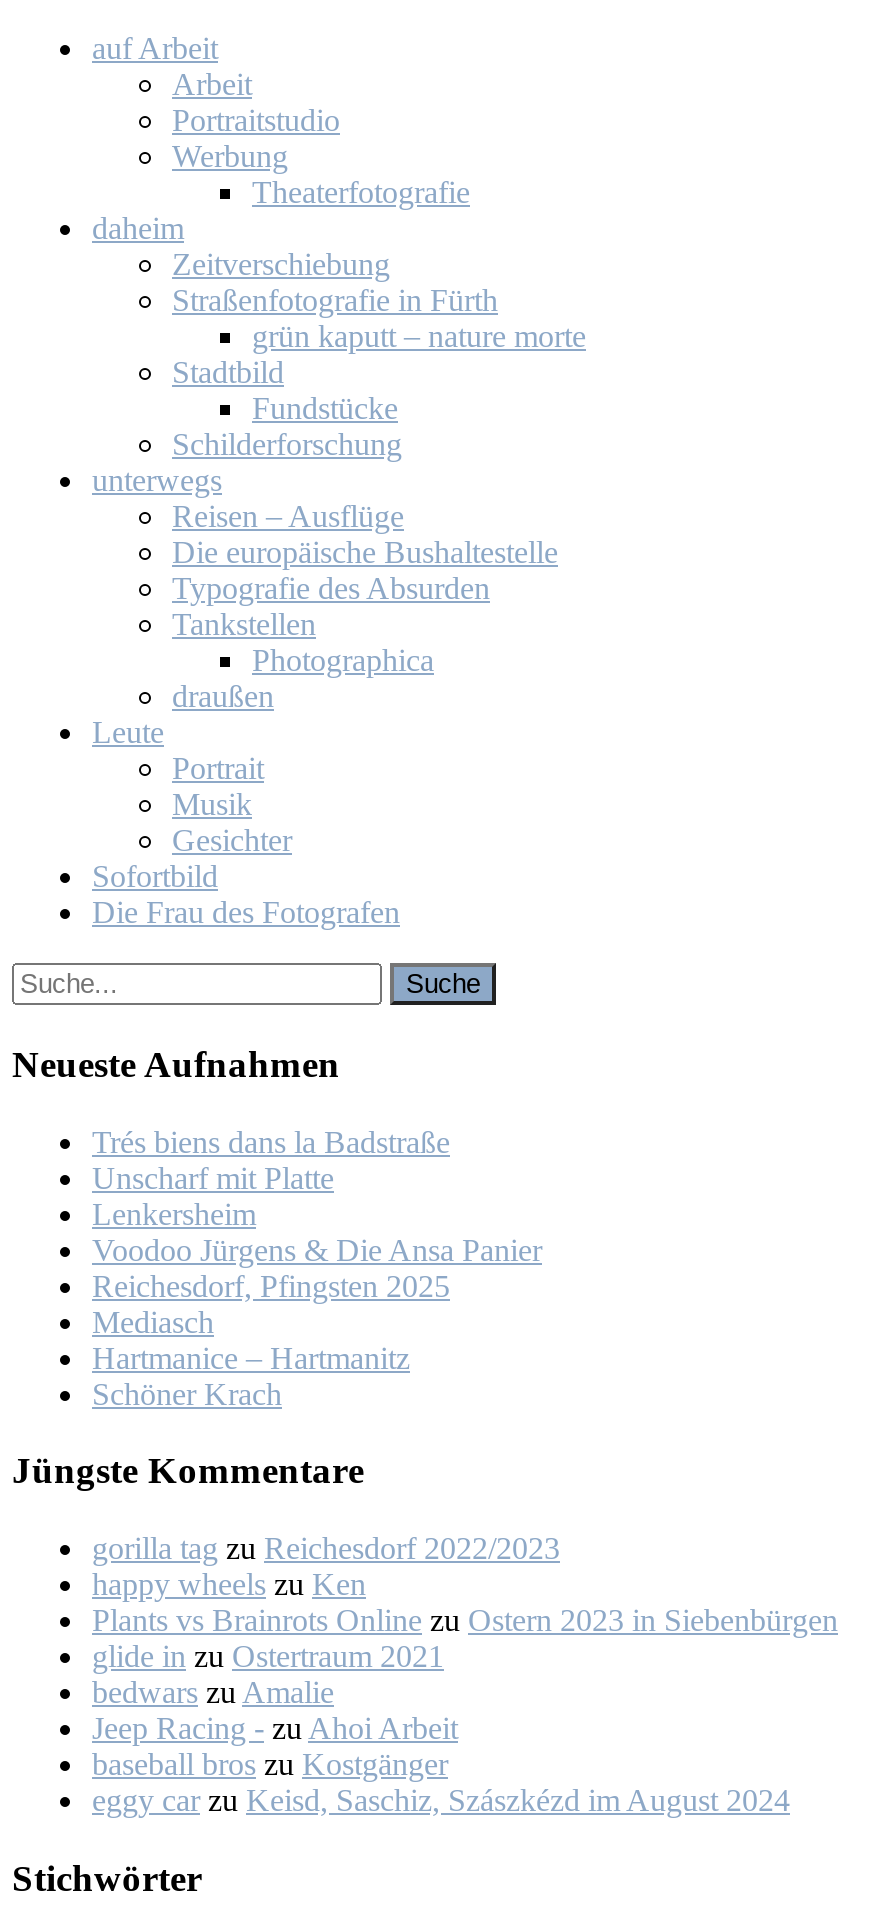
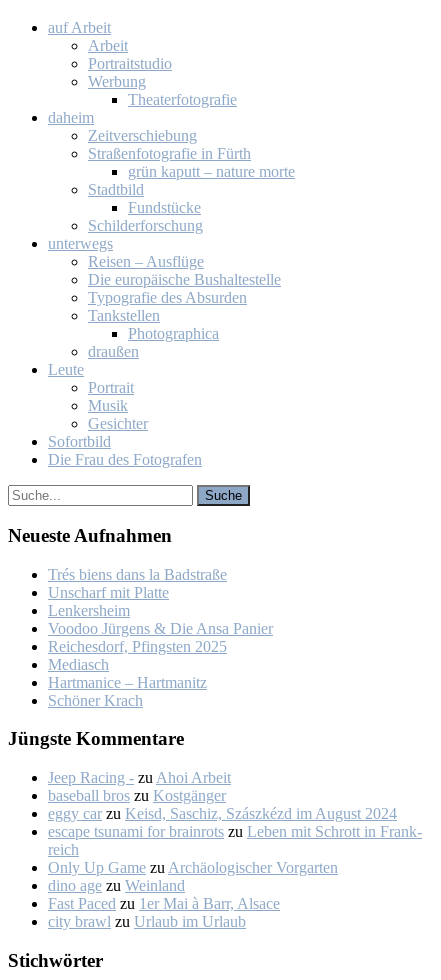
[92,1531,838,1709] gorilla tag zu Reichesdorf 2022/2023 | happy wheels zu Ken | Plants vs Brainrots Online zu Ostern 2023 in Siebenbürgen | glide in zu Ostertraum 2021 | bedwars zu Amalie -> none
moved [92,1711,790,1817] -> [48,769,397,822]: Jeep Racing - zu Ahoi Arbeit | baseball bros zu Kostgänger | eggy car zu Keisd, Saschiz, Szászkézd im August 2024
none -> [48,823,422,930] escape tsunami for brainrots zu Leben mit Schrott in Frank | reich | Only Up Game zu Archäologischer Vorgarten | dino age zu Weinland | Fast Paced zu 1er Mai à Barr, Alsace | city brawl zu Urlaub im Urlaub

